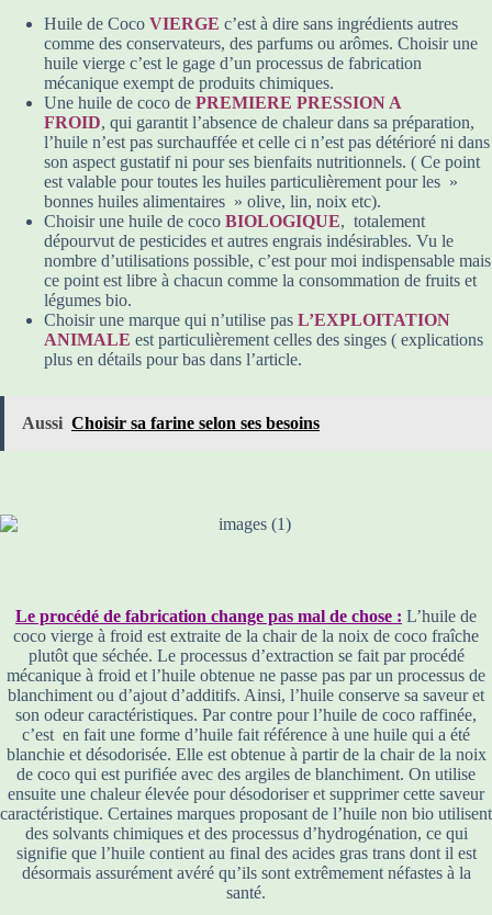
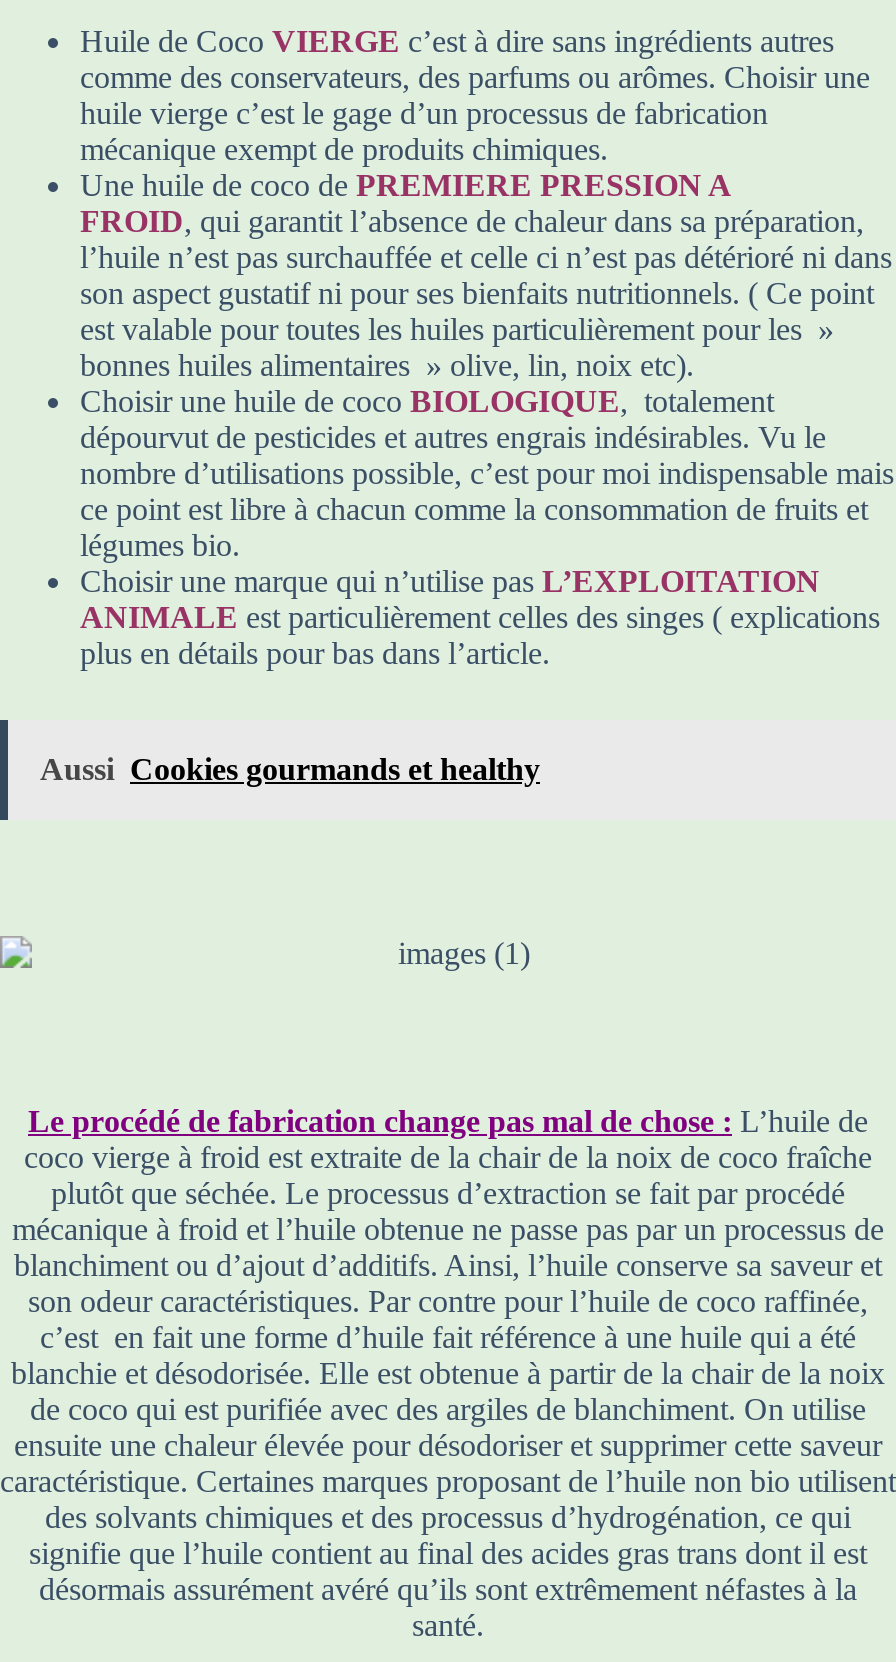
[22,414,320,432] Aussi Choisir sa farine selon ses besoins -> [40,752,540,786] Aussi Cookies gourmands et healthy

